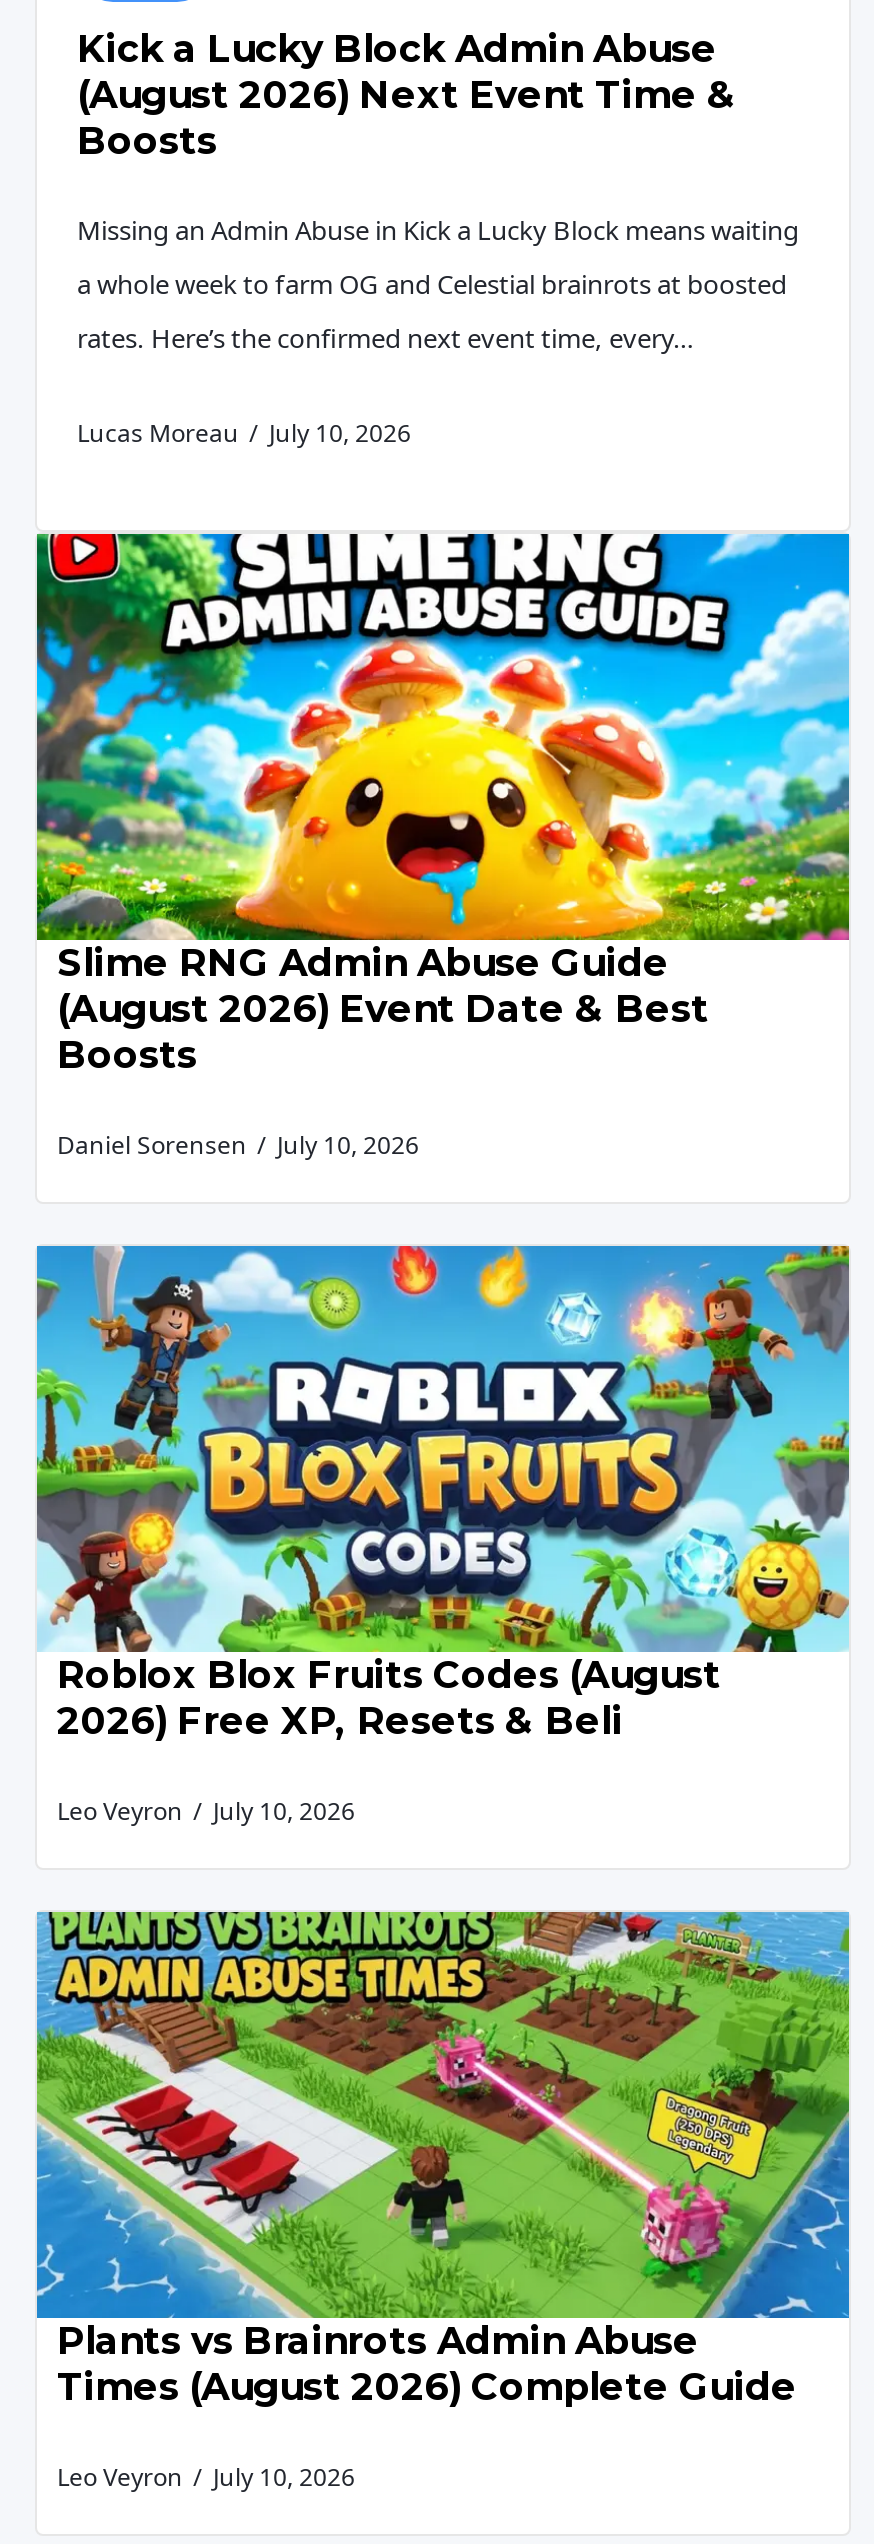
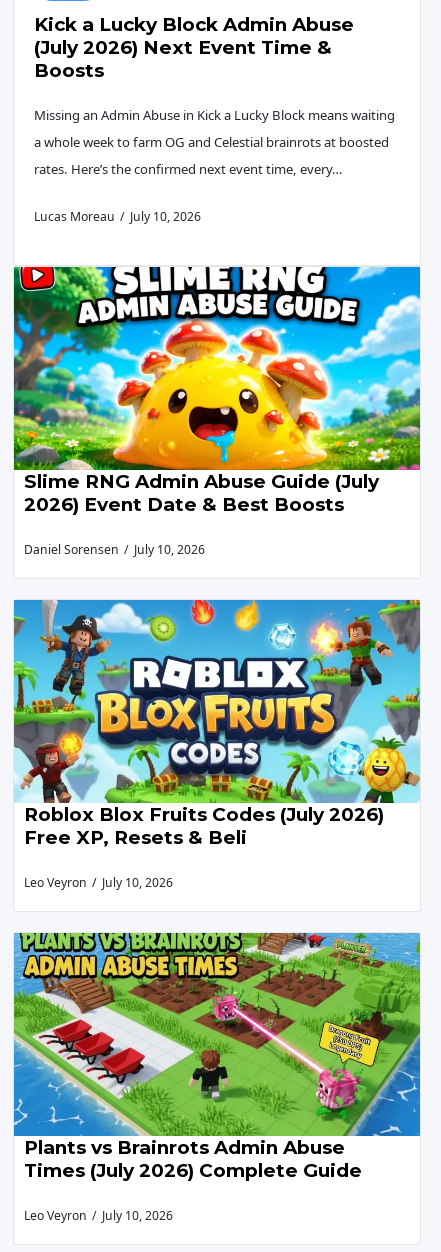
[77,72,737,118] (August 2026) Next Event Time & -> [34,36,332,59] (July 2026) Next Event Time &
[57,940,709,1078] Slime RNG Admin Abuse Guide | (August 2026) Event Date & Best | Boosts -> [24,470,379,516] Slime RNG Admin Abuse Guide (July | 2026) Event Date & Best Boosts
[57,1652,721,1744] Roblox Blox Fruits Codes (August | 2026) Free XP, Resets & Beli -> [24,803,384,849] Roblox Blox Fruits Codes (July 2026) | Free XP, Resets & Beli
[57,2364,797,2410] Times (August 2026) Complete Guide -> [24,1159,362,1182] Times (July 2026) Complete Guide

